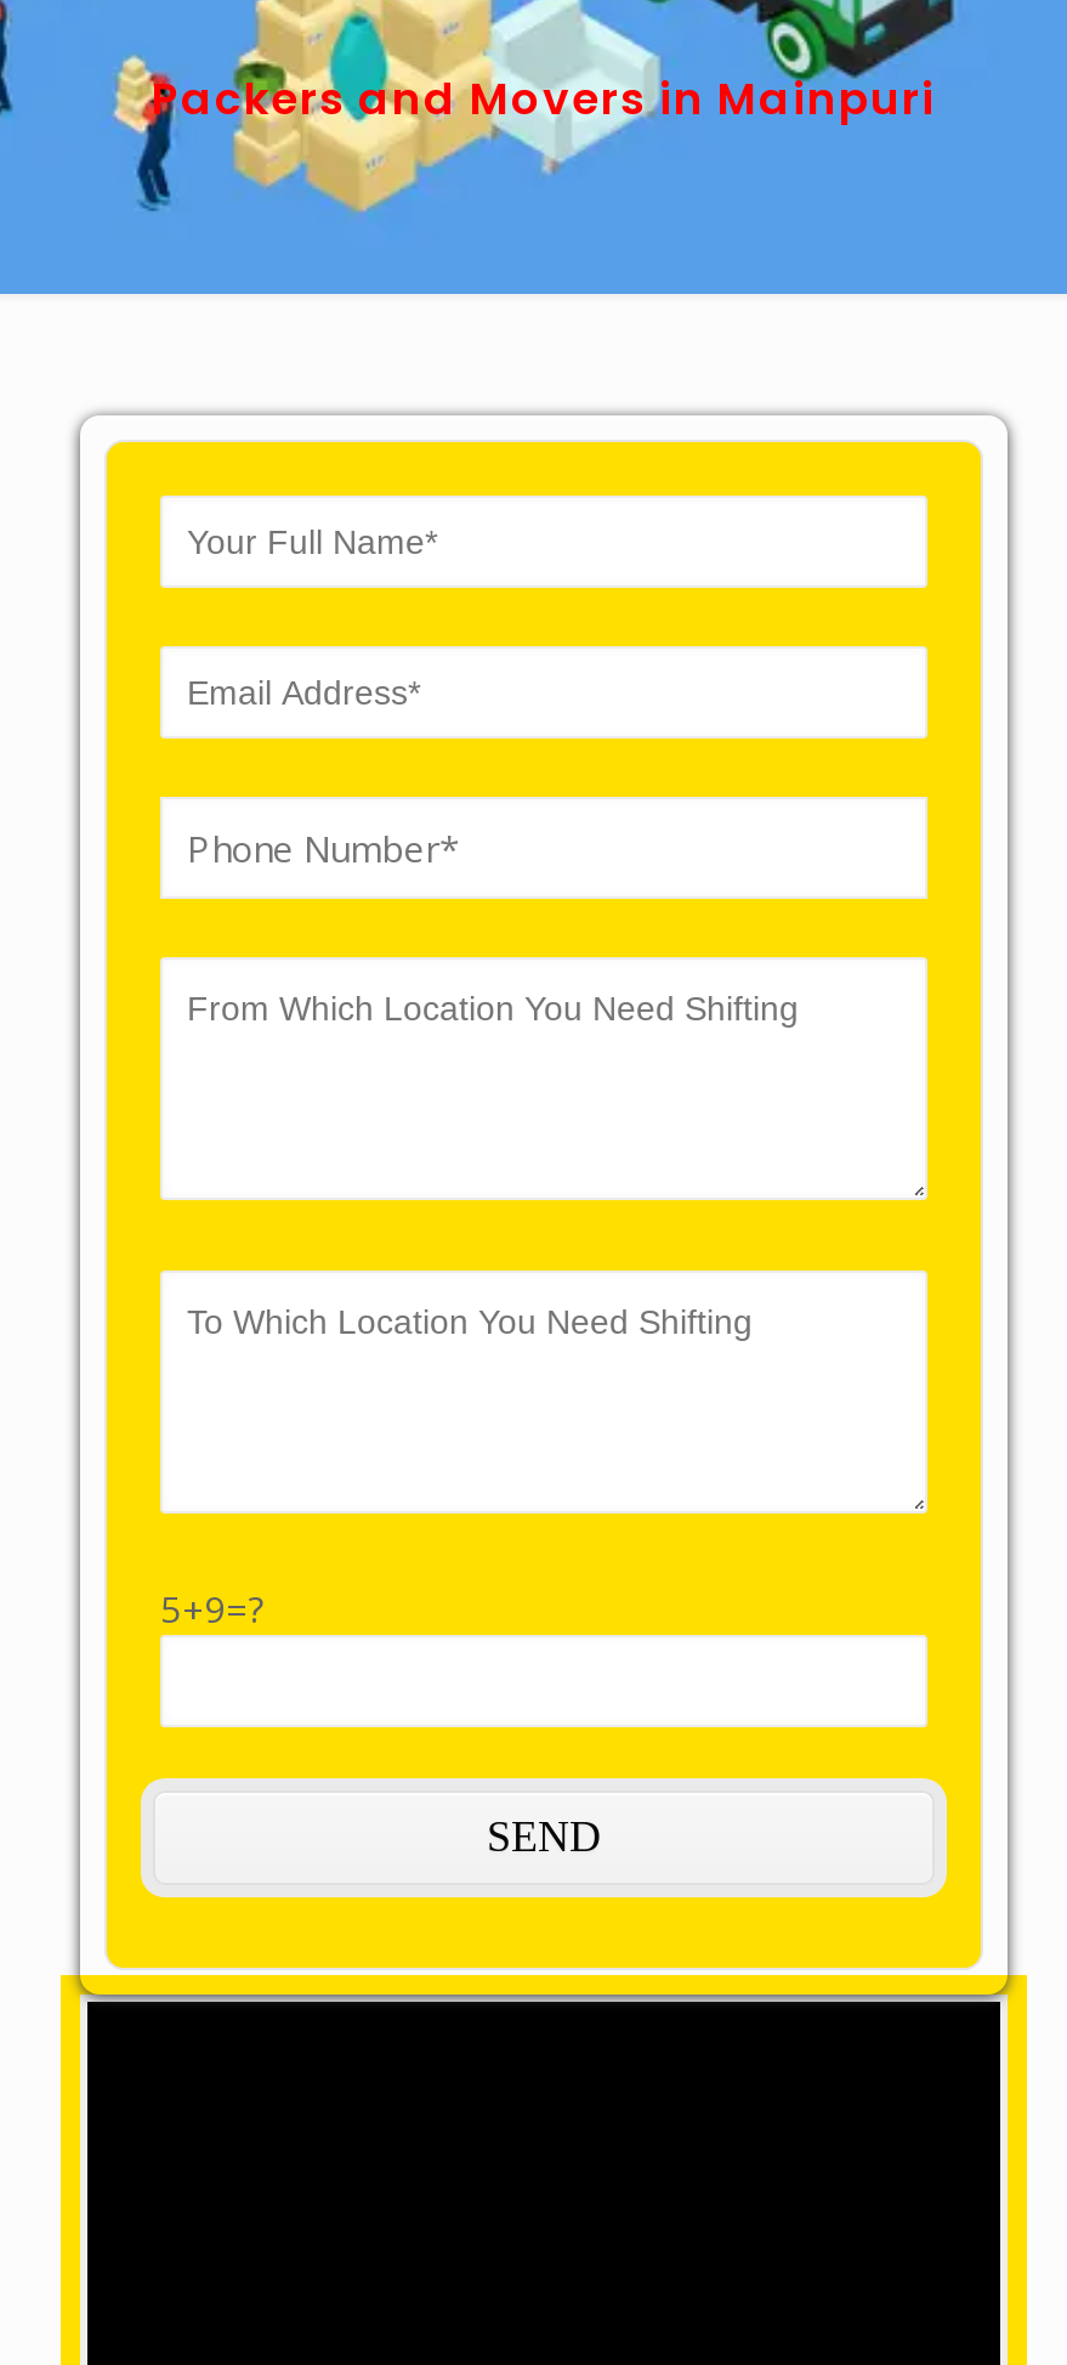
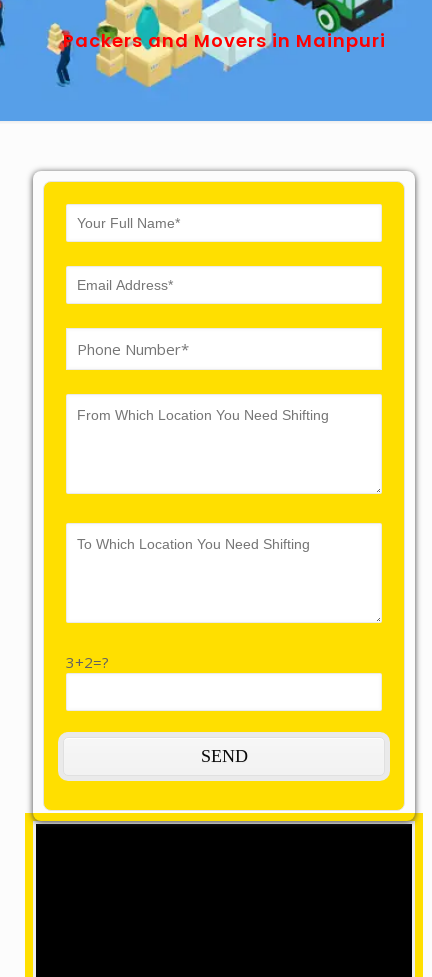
[160,1584,265,1633] 5+9=? -> [66,652,109,672] 3+2=?

